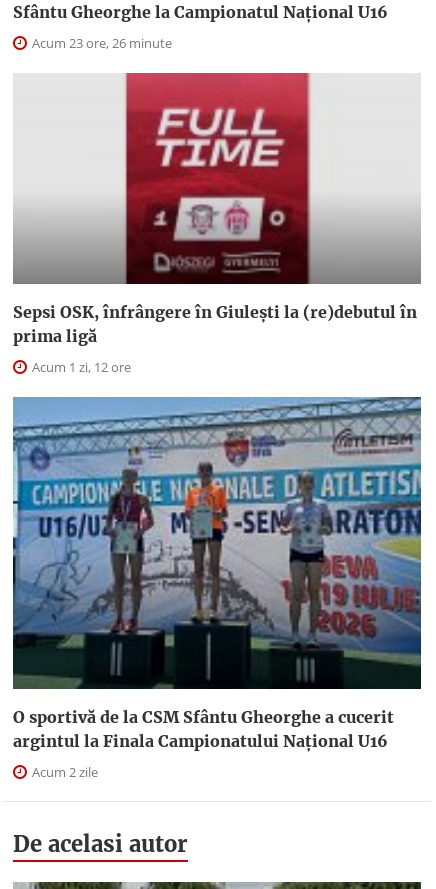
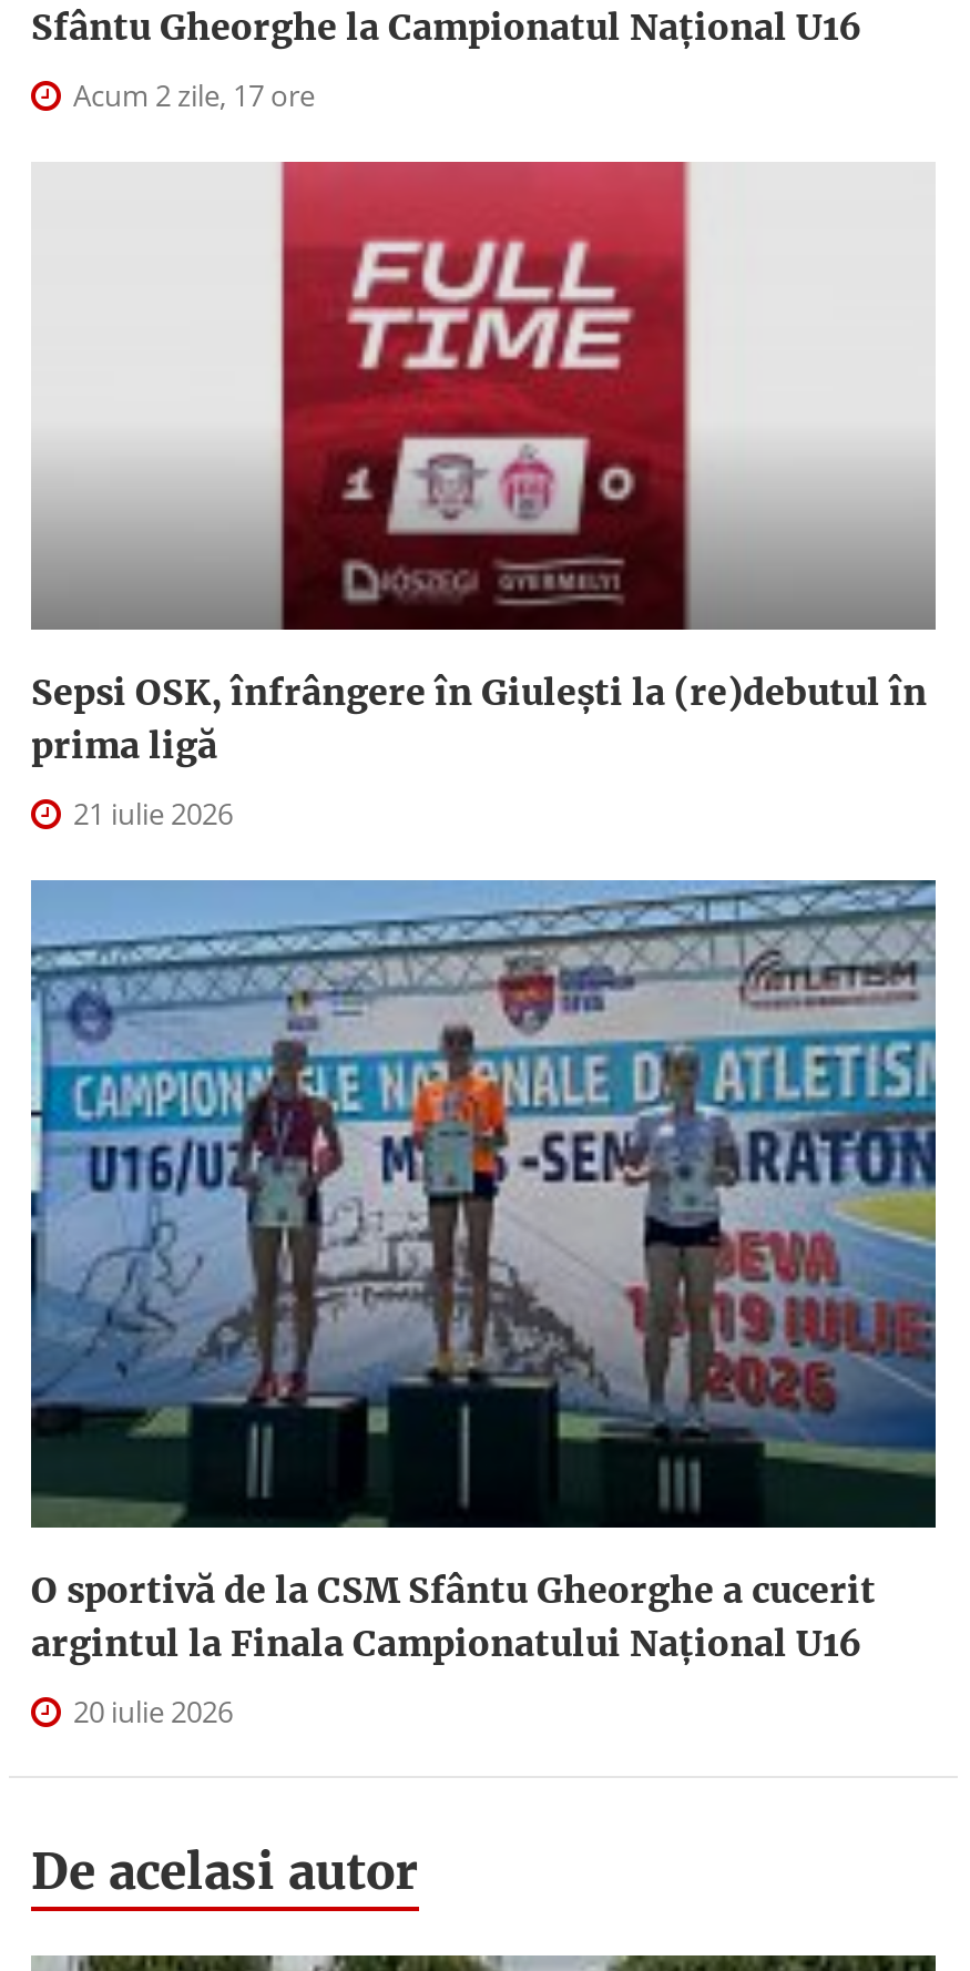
[29,34,172,52] Acum 23 ore, 26 minute -> [67,75,315,115] Acum 2 zile, 17 ore
[29,358,131,376] Acum 1 zi, 12 ore -> [67,793,233,833] 21 iulie 2026
[29,763,98,781] Acum 2 zile -> [67,1692,233,1732] 20 iulie 2026

